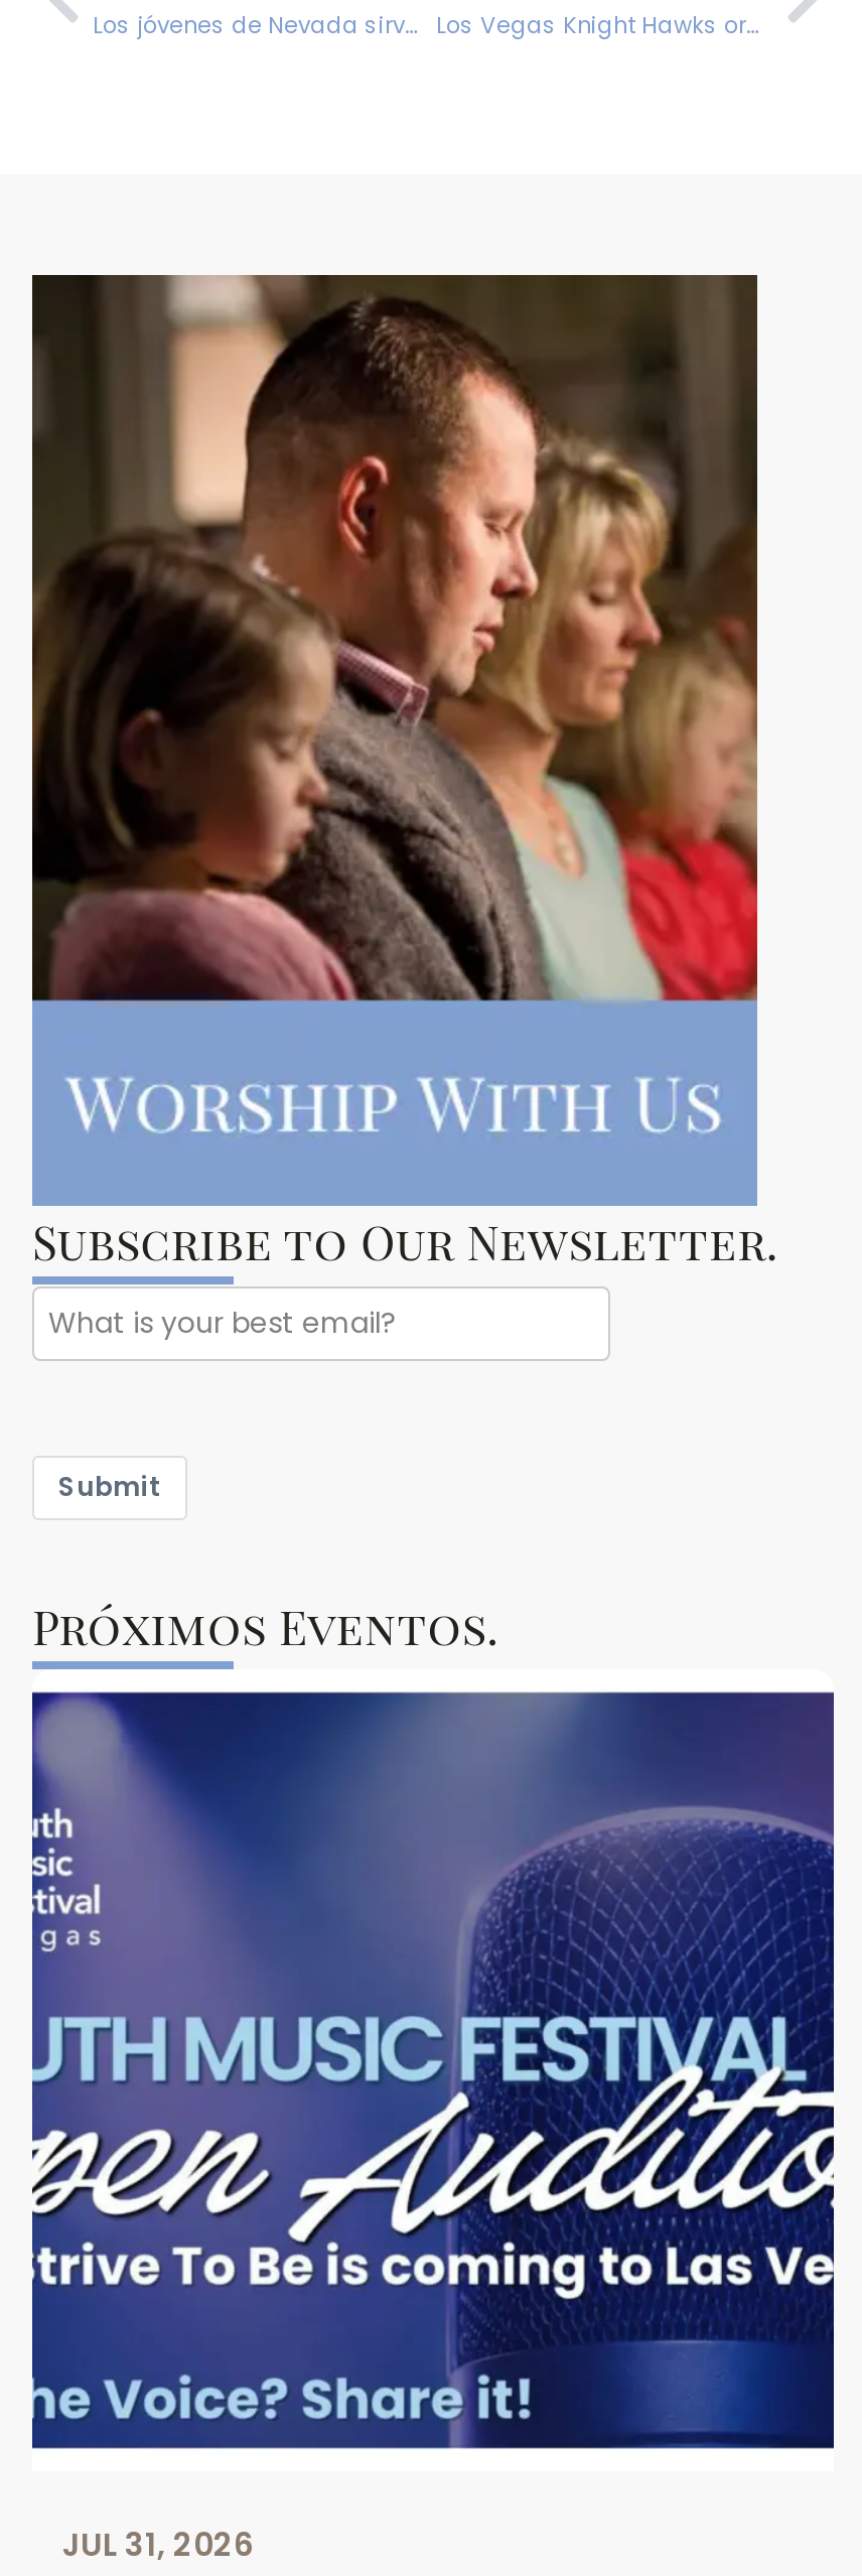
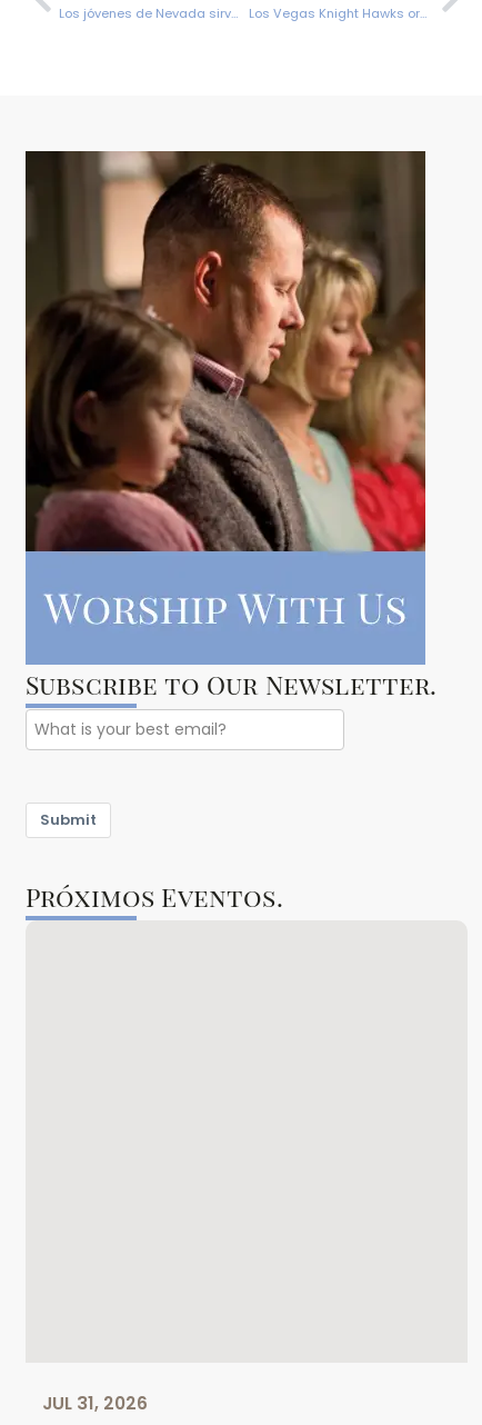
[30,1690,836,2450] [image] -> none

